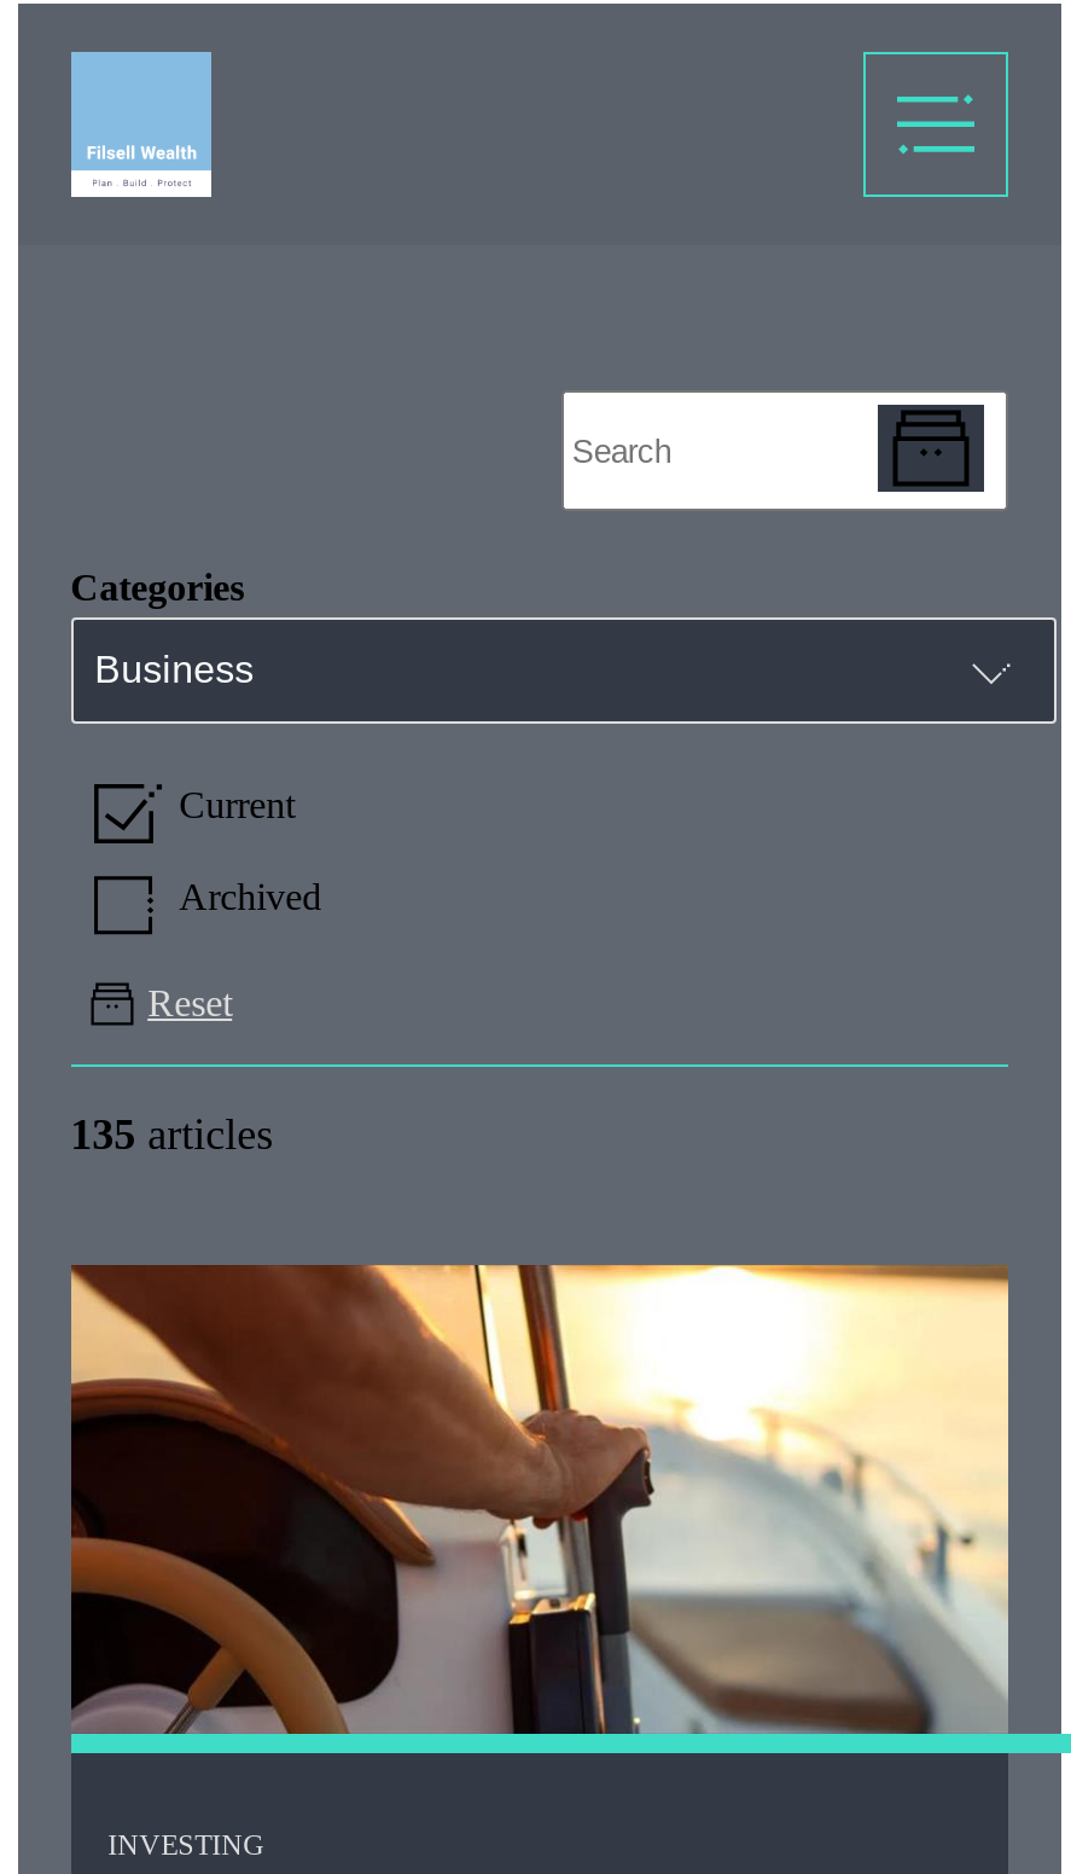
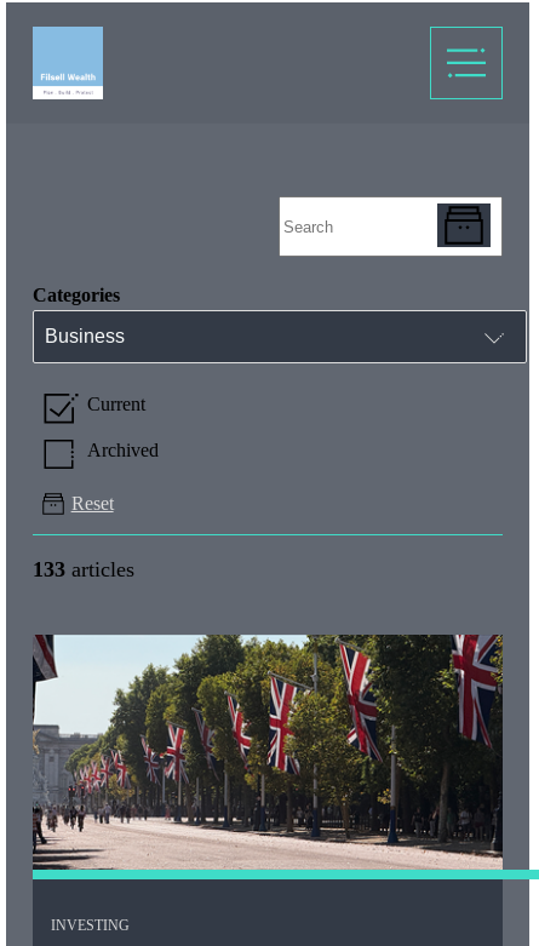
[70,1110,273,1159] 135 articles -> [32,557,134,581] 133 articles
[69,1263,1011,1736] [image] -> [31,633,504,871] [image]

